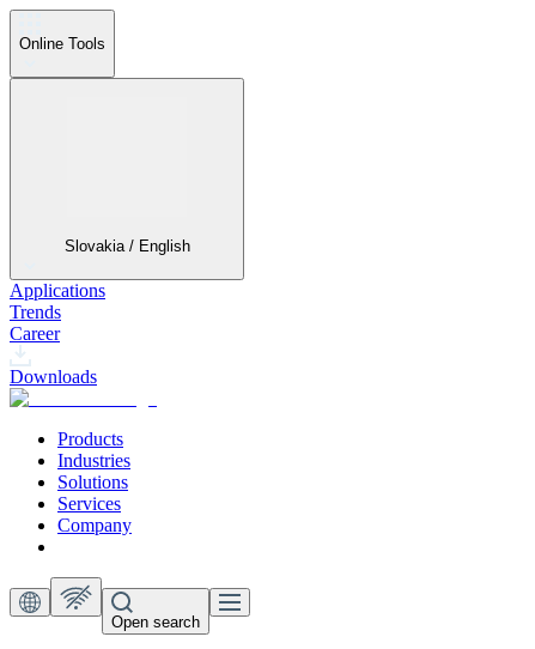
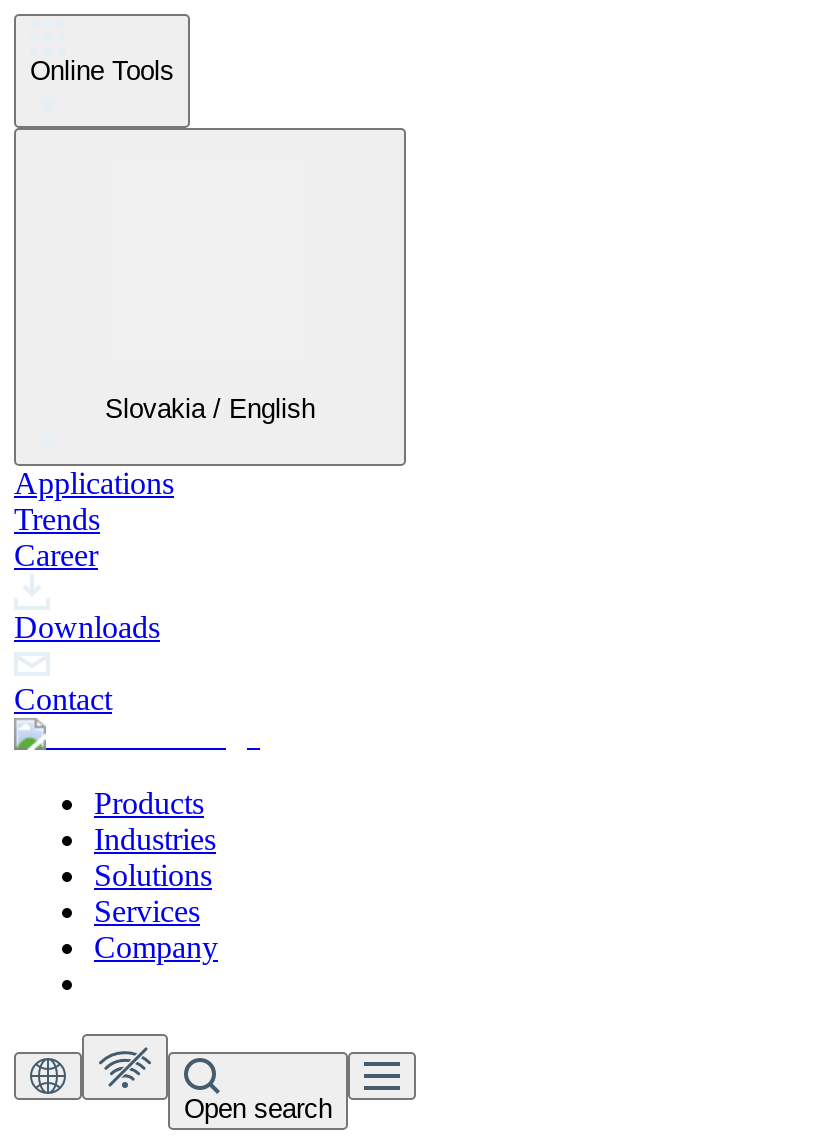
none -> [14,681,112,715] Contact

